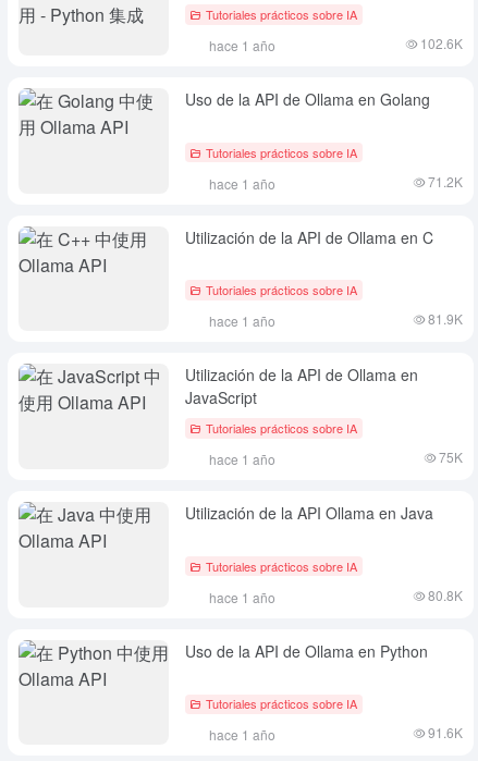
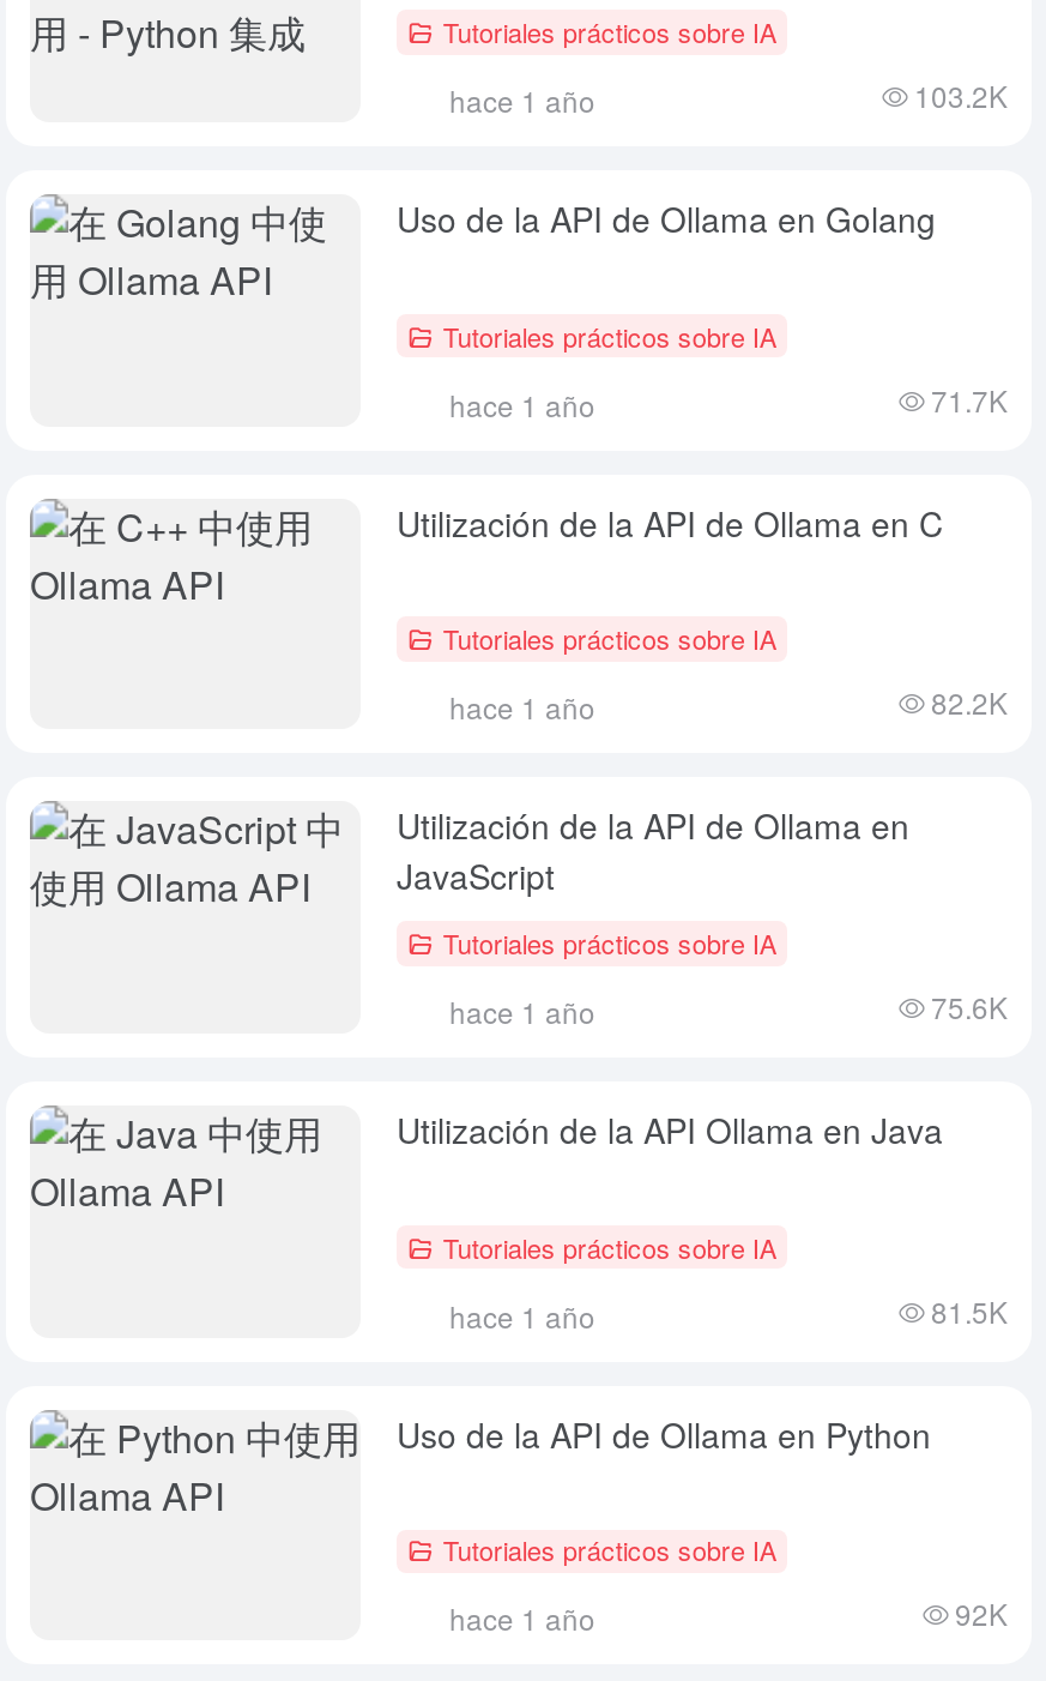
[420,34,463,52] 102.6K -> [914,74,1008,115] 103.2K
[428,172,463,190] 71.2K -> [931,378,1008,419] 71.7K
[428,309,463,328] 81.9K -> [931,682,1008,722] 82.2K
[439,448,463,466] 75K -> [931,986,1008,1027] 75.6K
[428,586,463,604] 80.8K -> [931,1290,1008,1330] 81.5K
[428,723,463,742] 91.6K -> [955,1593,1008,1634] 92K

